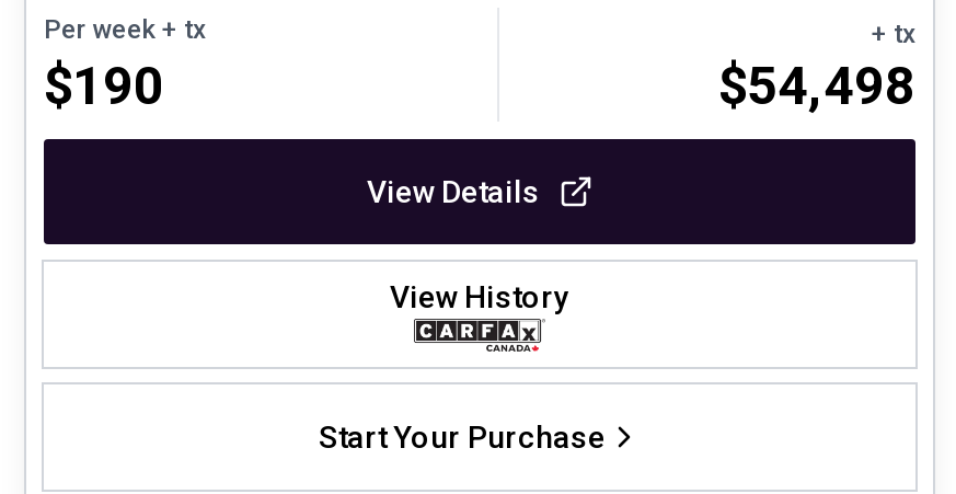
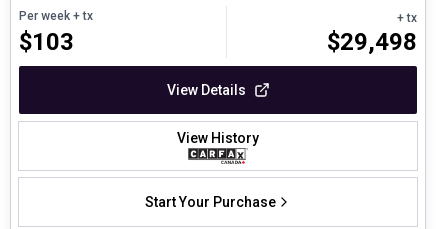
[44,55,164,116] $190 -> [19,28,74,56] $103
[718,55,915,116] $54,498 -> [327,28,417,56] $29,498

